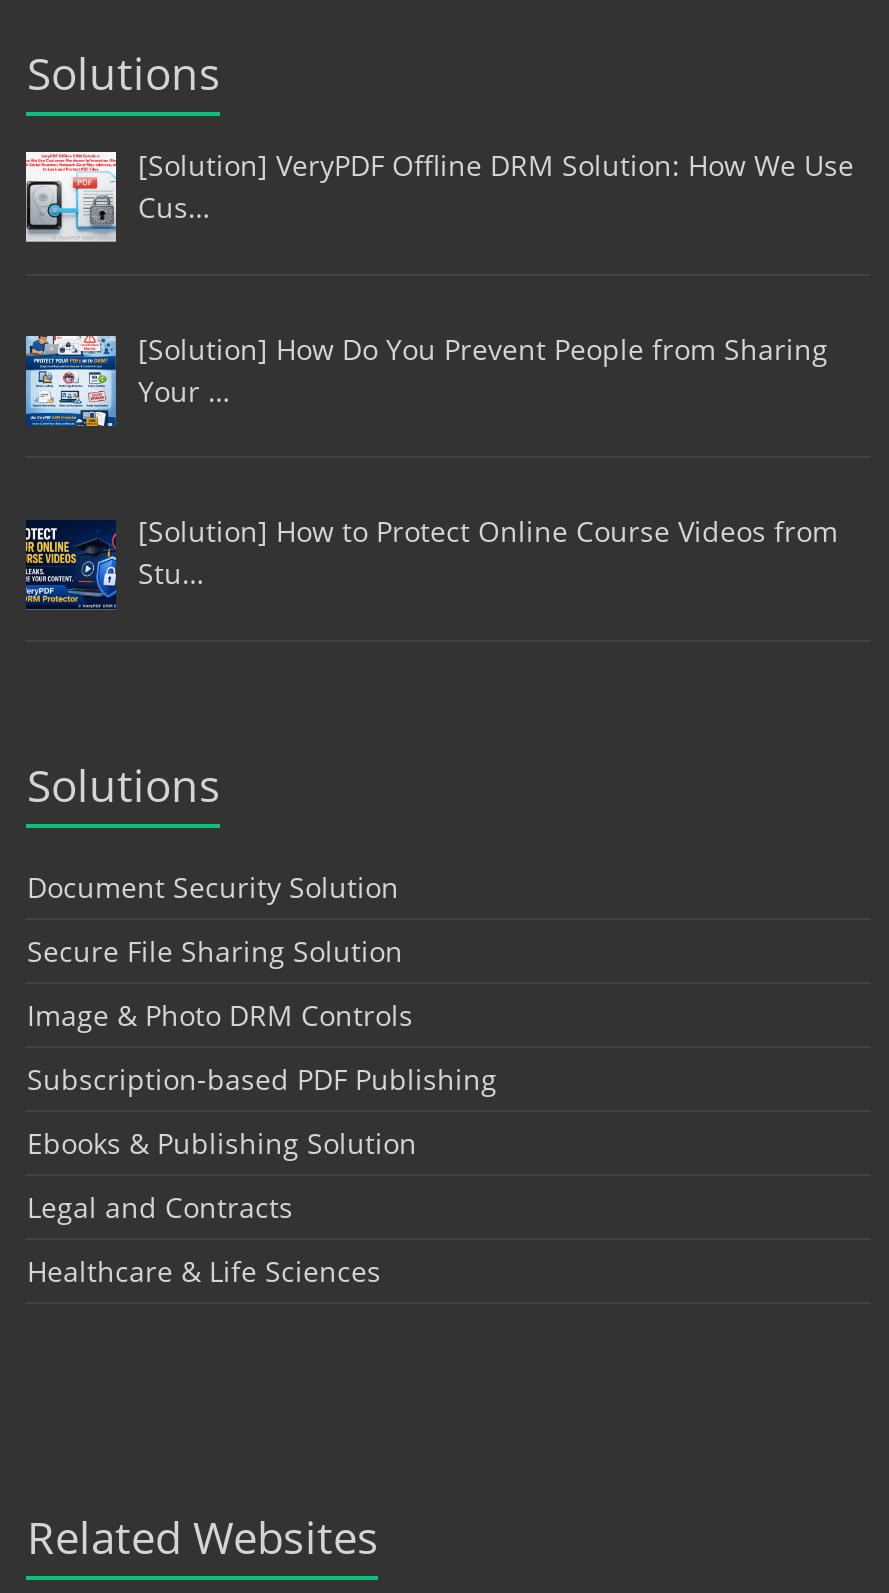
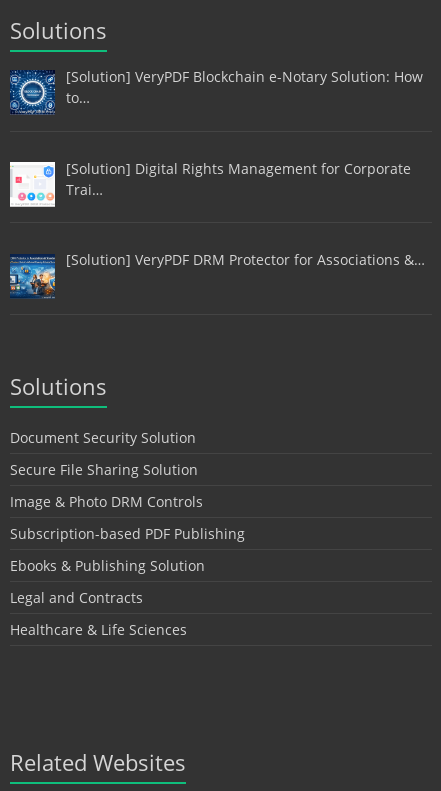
[24,146,854,244] [image] | [Solution] VeryPDF Offline DRM Solution: How We Use | Cus… -> [9,67,423,115] [image] | [Solution] VeryPDF Blockchain e-Notary Solution: How | to…
[24,329,828,428] [image] | [Solution] How Do You Prevent People from Sharing | Your … -> [9,159,411,208] [image] | [Solution] Digital Rights Management for Corporate | Trai…
[24,513,838,608] [image] | [Solution] How to Protect Online Course Videos from | Stu… -> [9,250,425,298] [image] | [Solution] VeryPDF DRM Protector for Associations &…

